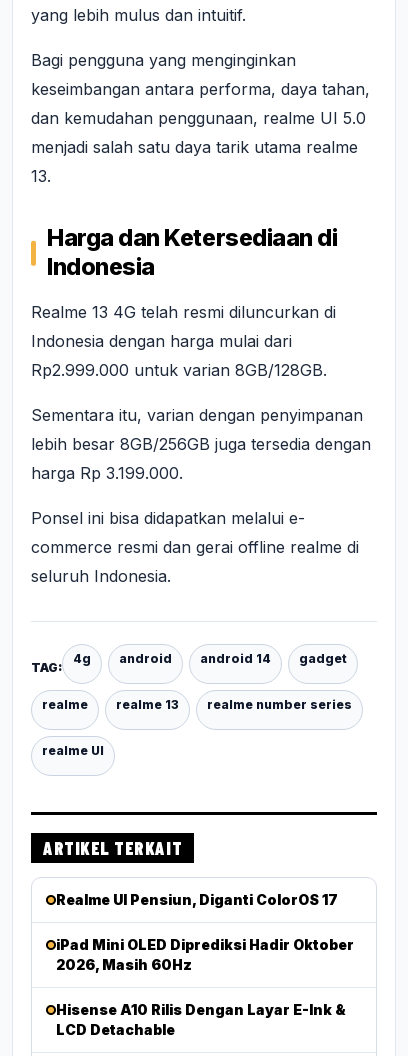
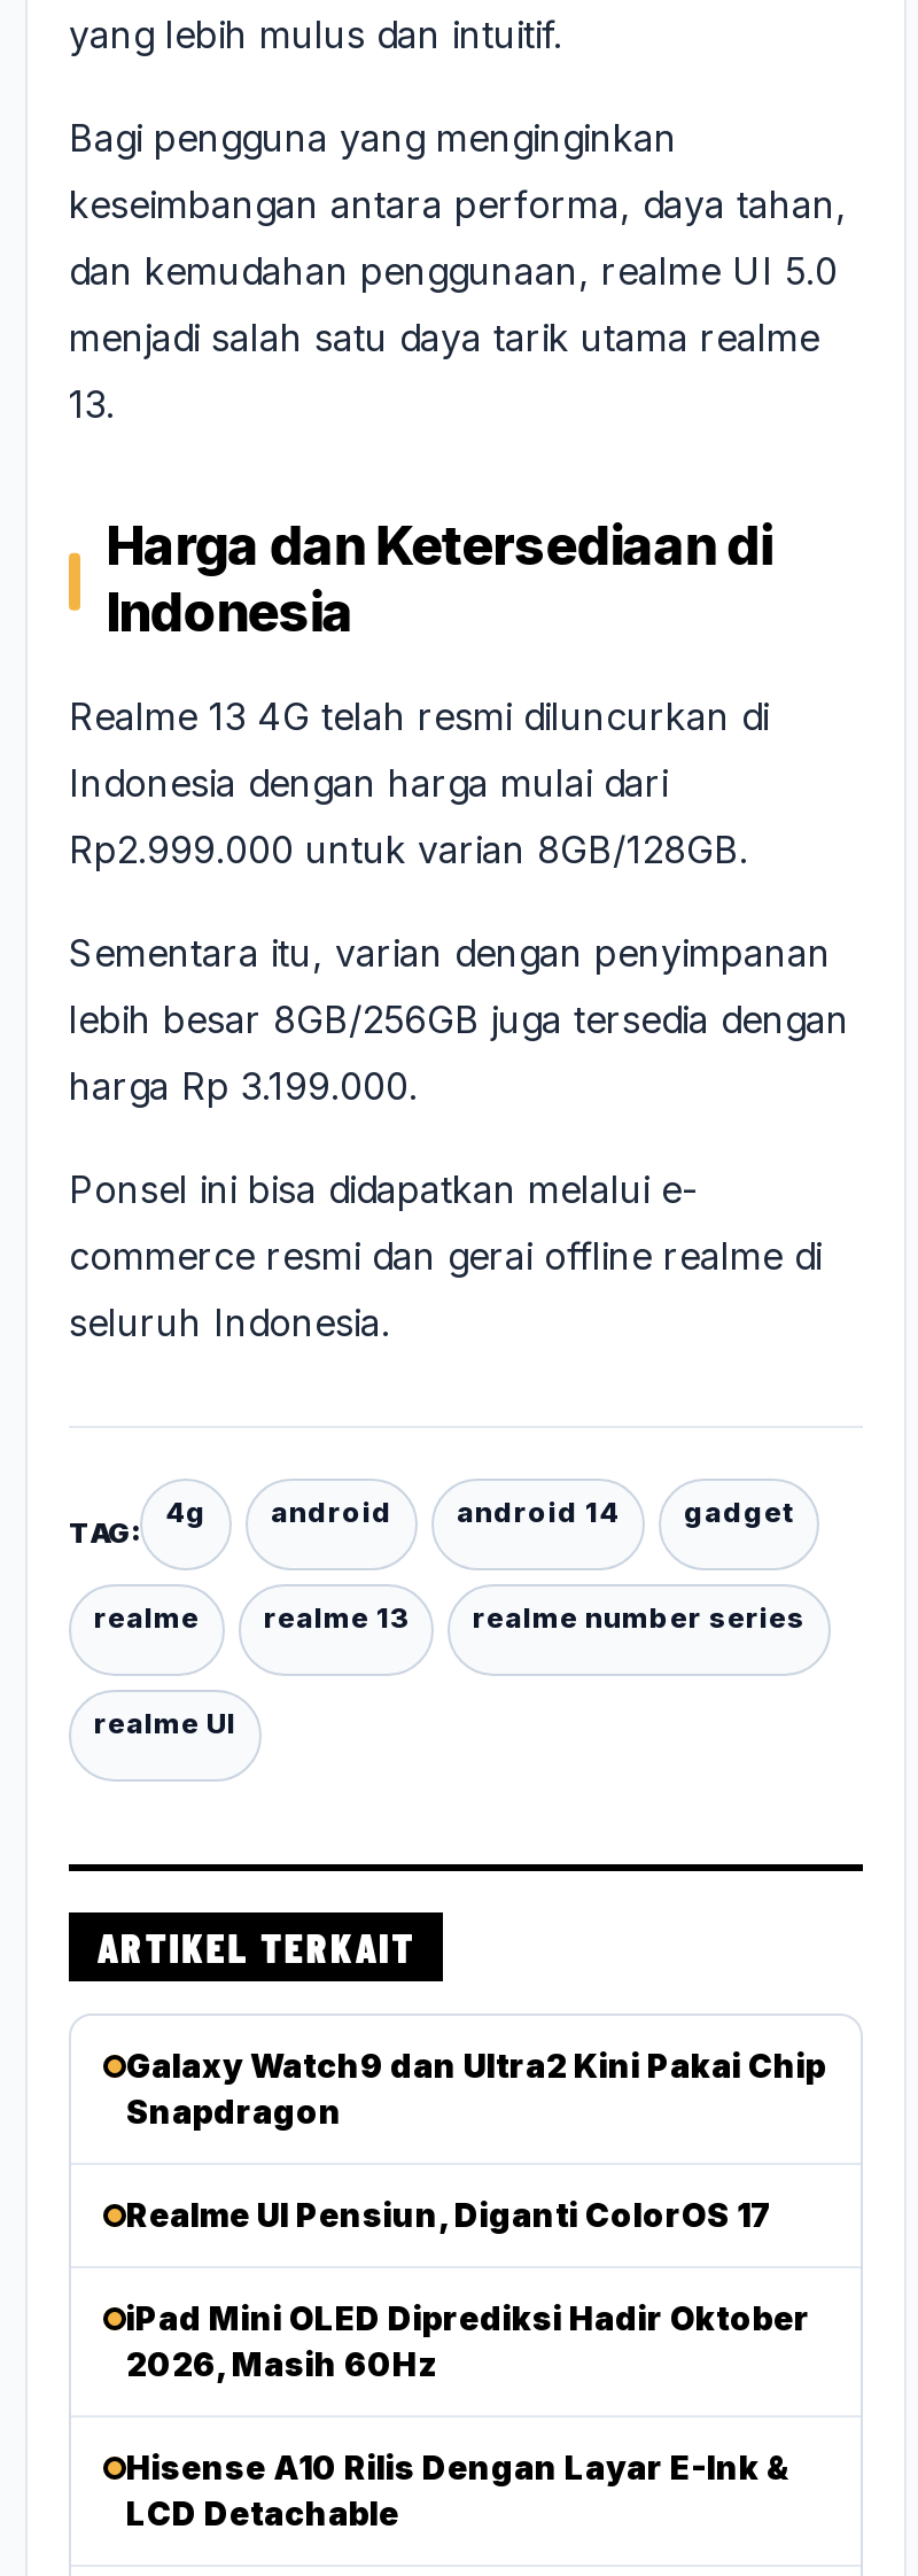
none -> [126,2046,826,2131] Galaxy Watch9 dan Ultra2 Kini Pakai Chip | Snapdragon

